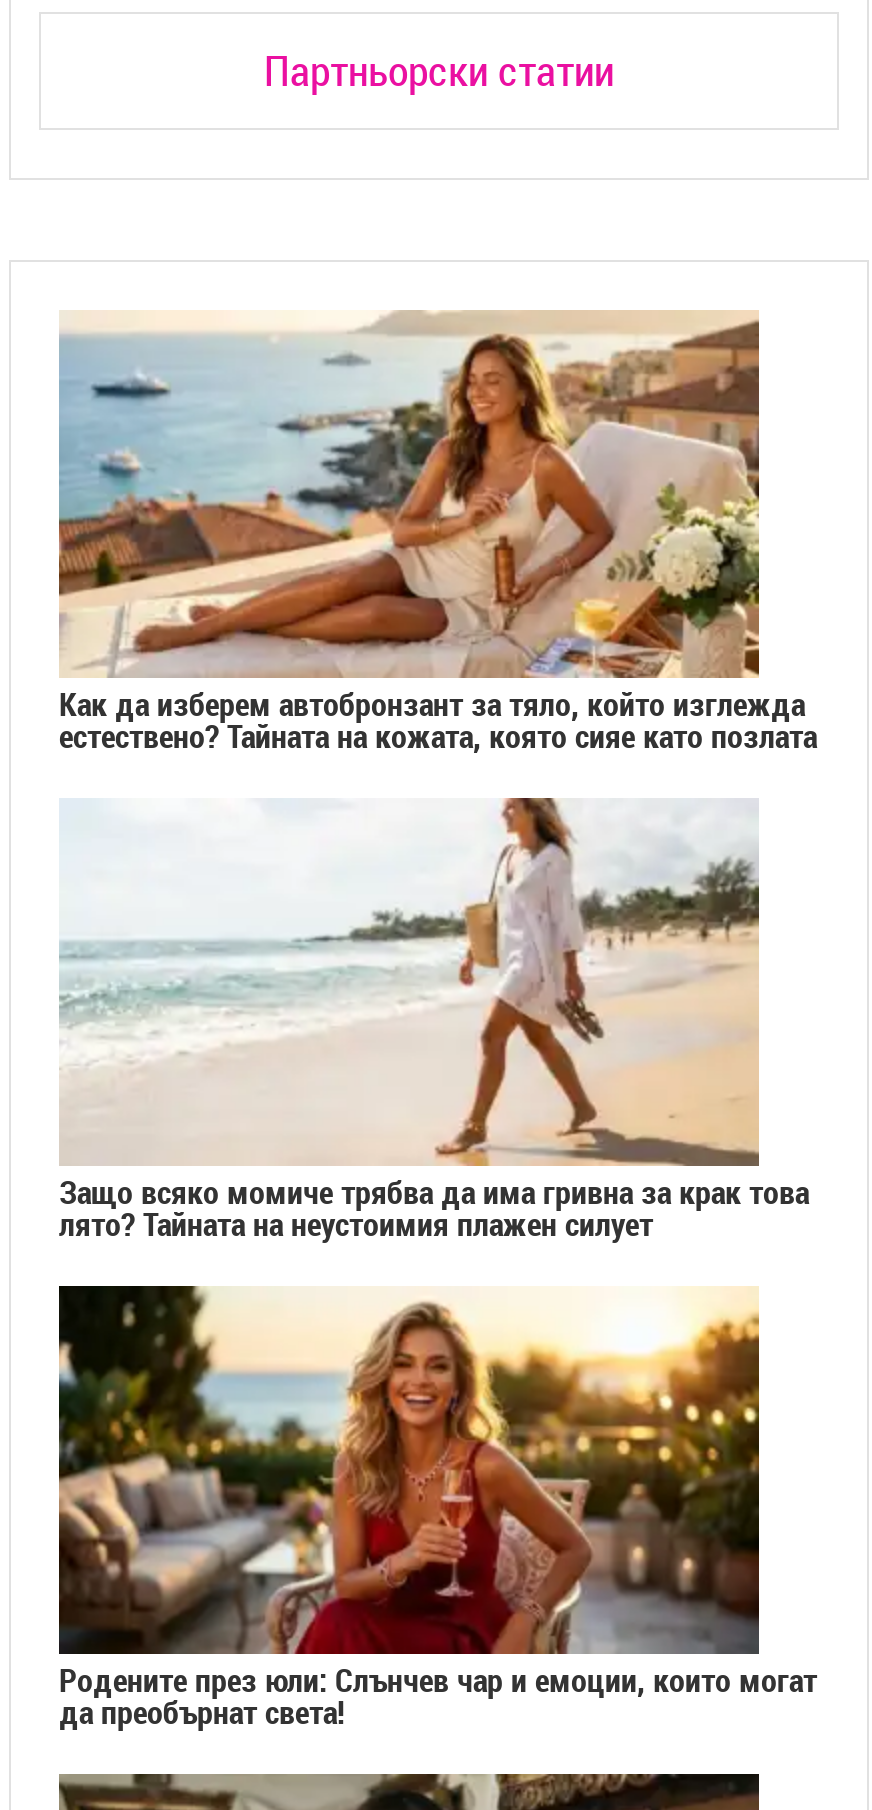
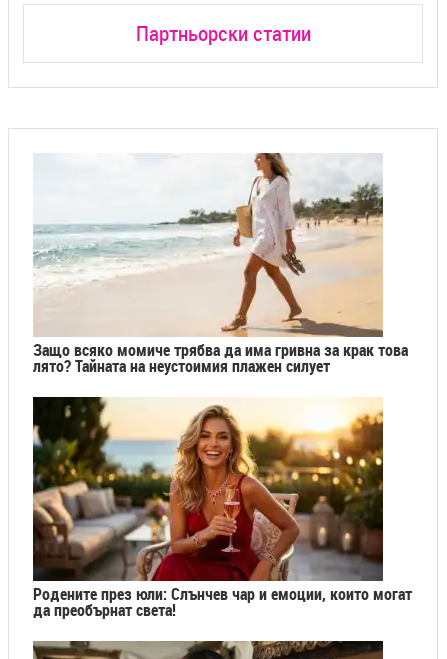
[57,310,817,757] [image] | Как да изберем автобронзант за тяло, който изглежда | естествено? Тайната на кожата, която сияе като позлата -> none

